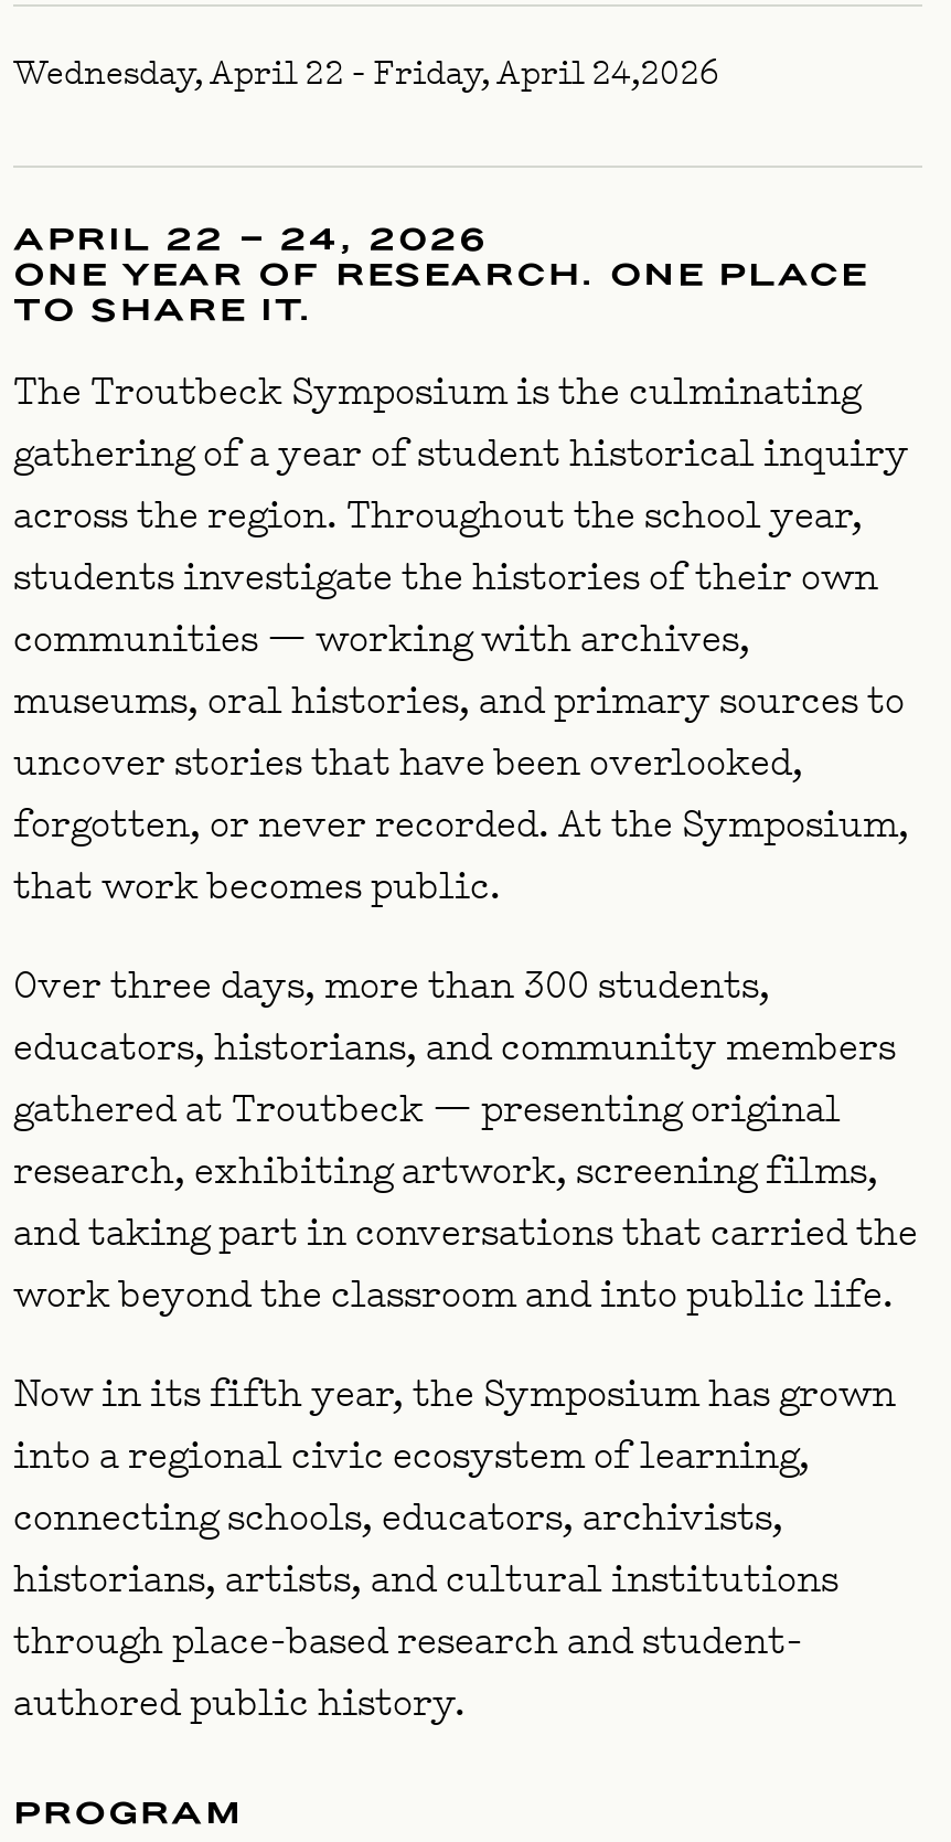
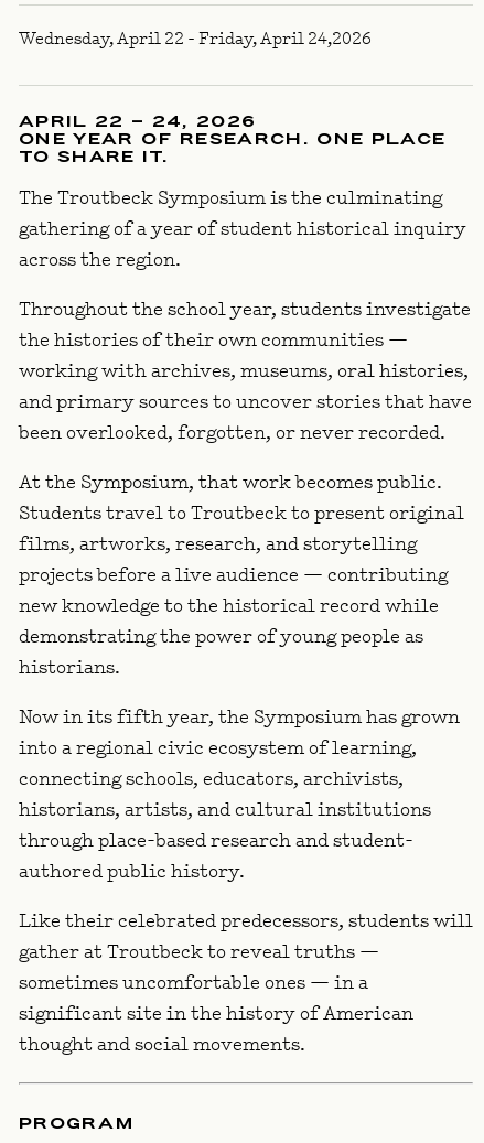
[13,488,918,1325] across the region. Throughout the school year, | students investigate the histories of their own | communities — working with archives, | museums, oral histories, and primary sources to | uncover stories that have been overlooked, | forgotten, or never recorded. At the Symposium, | that work becomes public. | Over three days, more than 300 students, | educators, historians, and community members | gathered at Troutbeck — presenting original | research, exhibiting artwork, screening films, | and taking part in conversations that carried the | work beyond the classroom and into public life. -> [19,246,472,682] across the region. | Throughout the school year, students investigate | the histories of their own communities — | working with archives, museums, oral histories, | and primary sources to uncover stories that have | been overlooked, forgotten, or never recorded. | At the Symposium, that work becomes public. | Students travel to Troutbeck to present original | films, artworks, research, and storytelling | projects before a live audience — contributing | new knowledge to the historical record while | demonstrating the power of young people as | historians.
none -> [19,907,473,1059] Like their celebrated predecessors, students will | gather at Troutbeck to reveal truths — | sometimes uncomfortable ones — in a | significant site in the history of American | thought and social movements.

